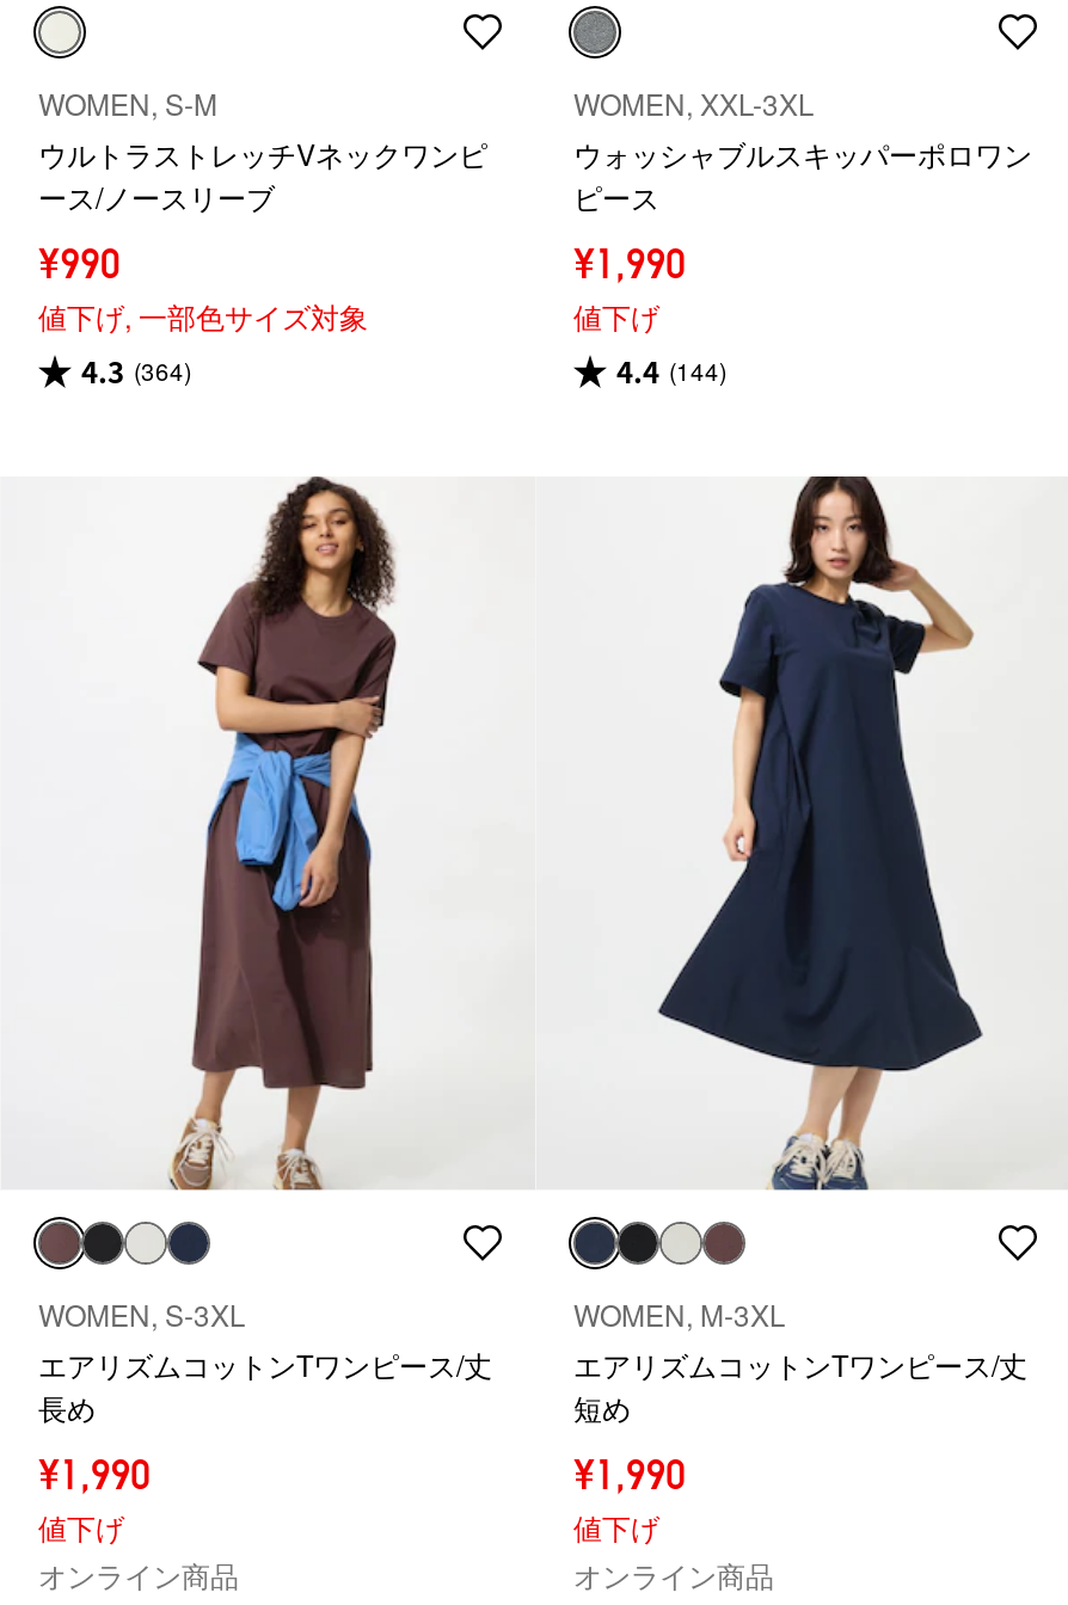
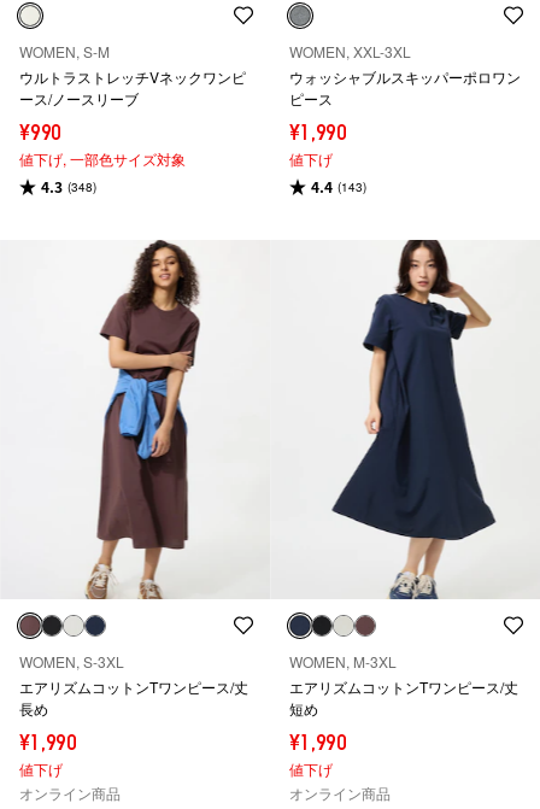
[81,351,191,392] 4.3 (364) -> [41,176,96,197] 4.3 (348)
[616,351,726,392] 4.4 (144) -> [311,176,366,197] 4.4 (143)

